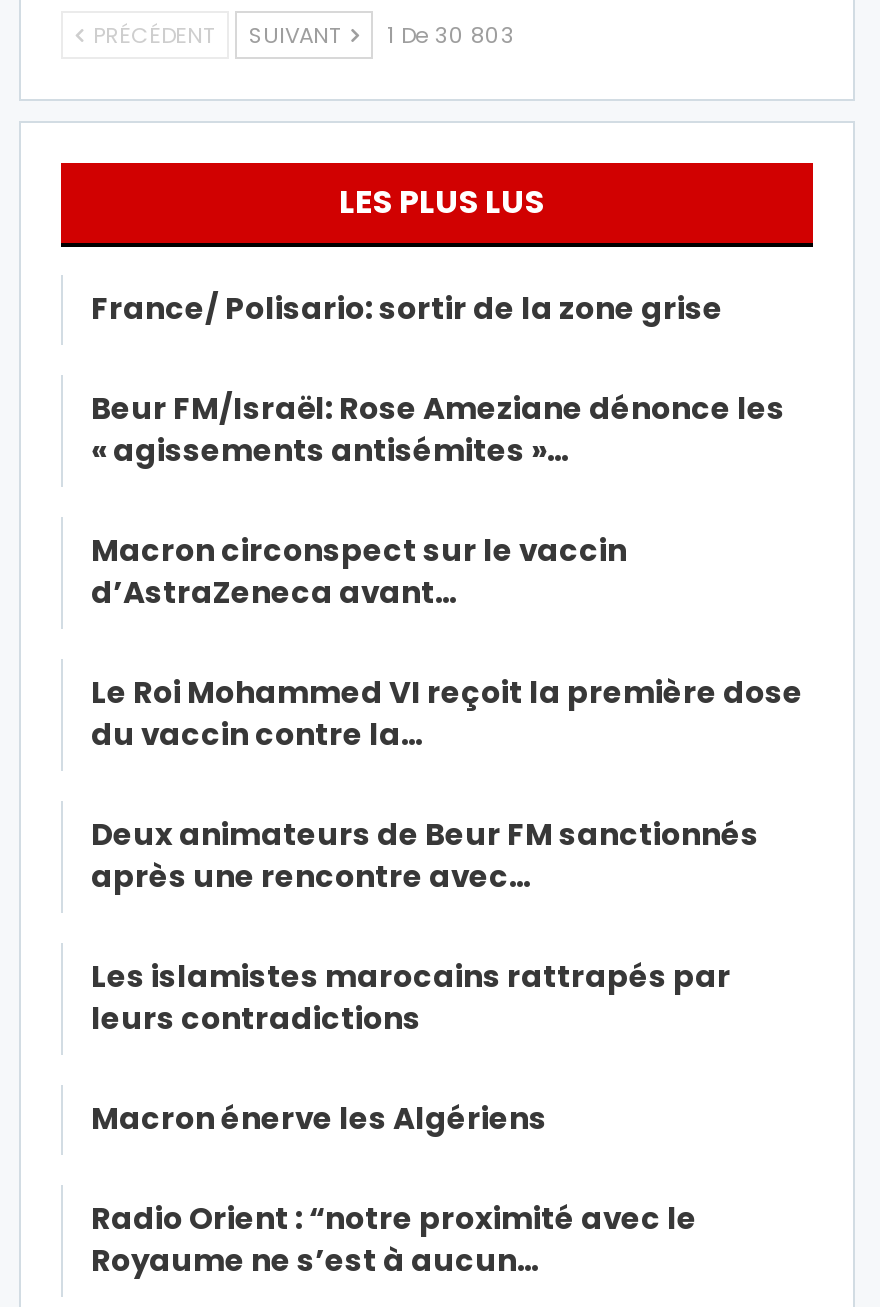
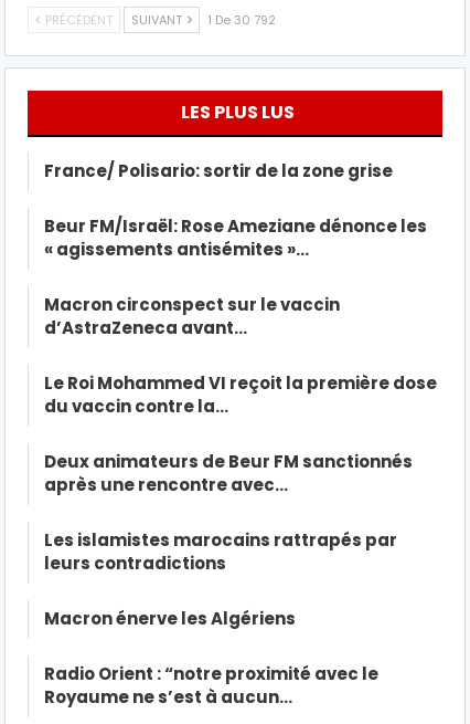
[87,20,515,52] PRÉCÉDENT SUIVANT 1 De 30 803 -> [42,11,276,29] PRÉCÉDENT SUIVANT 1 De 30 792

